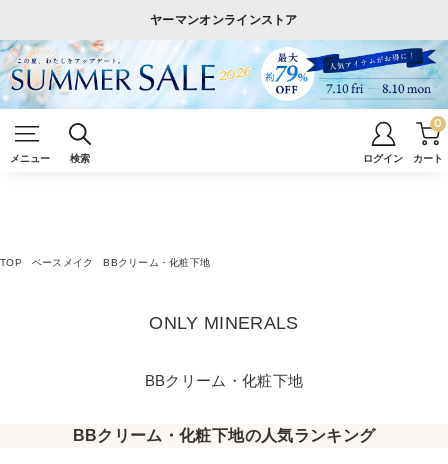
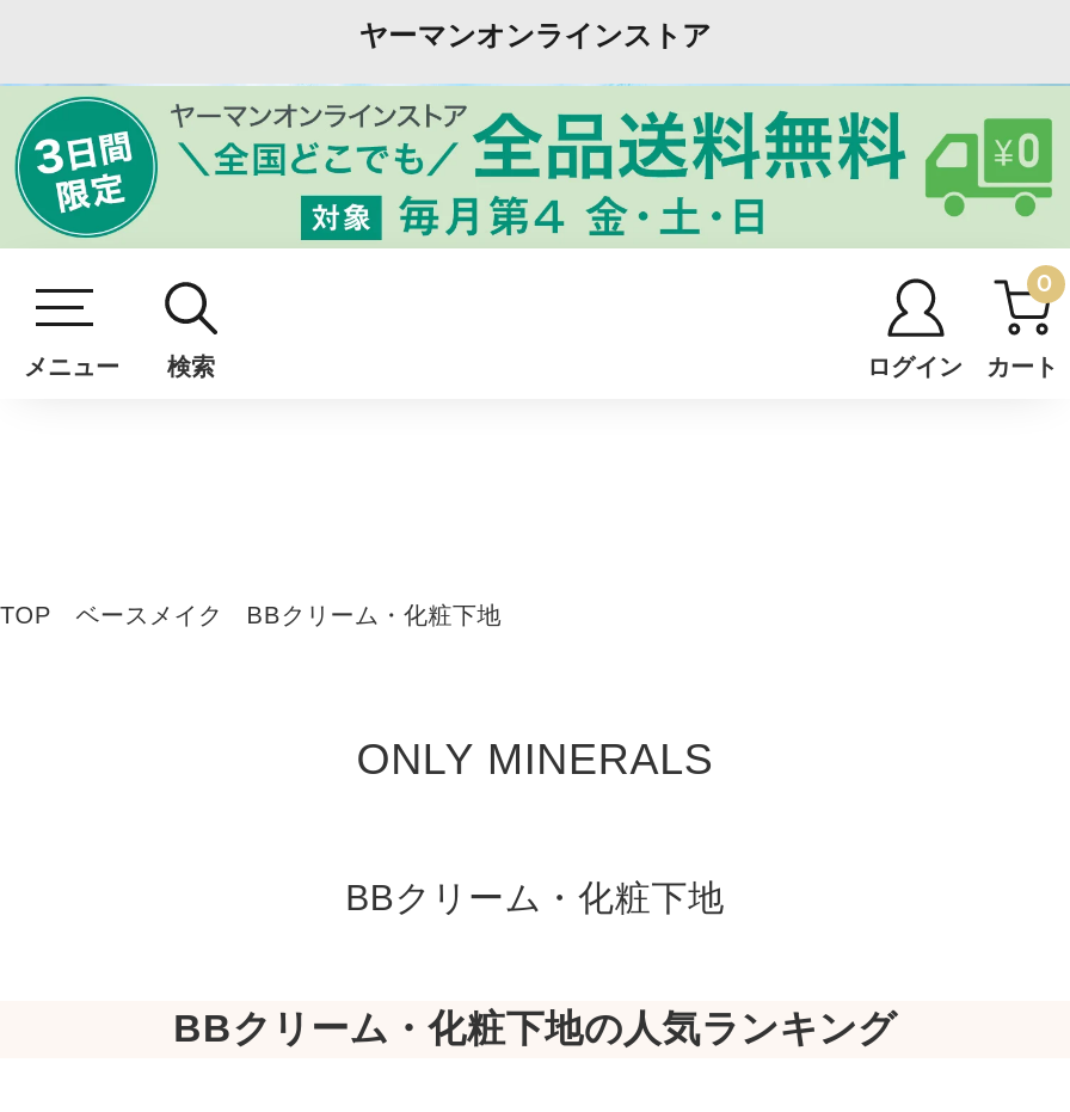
[3,39,445,109] [image] -> [7,84,1063,248] [image]

